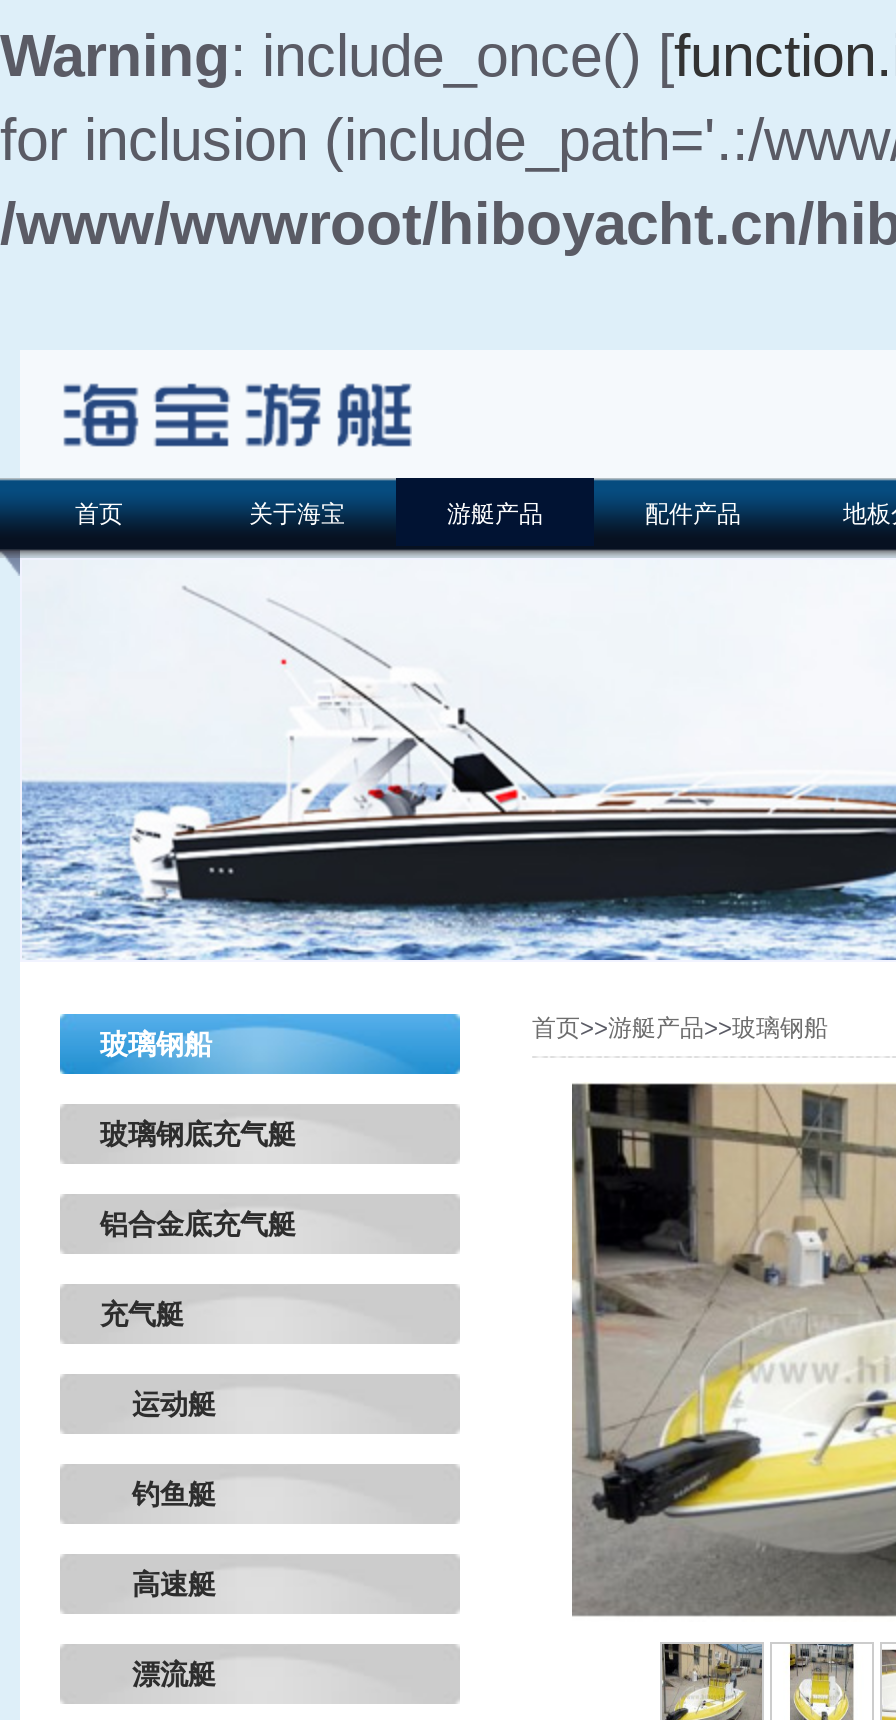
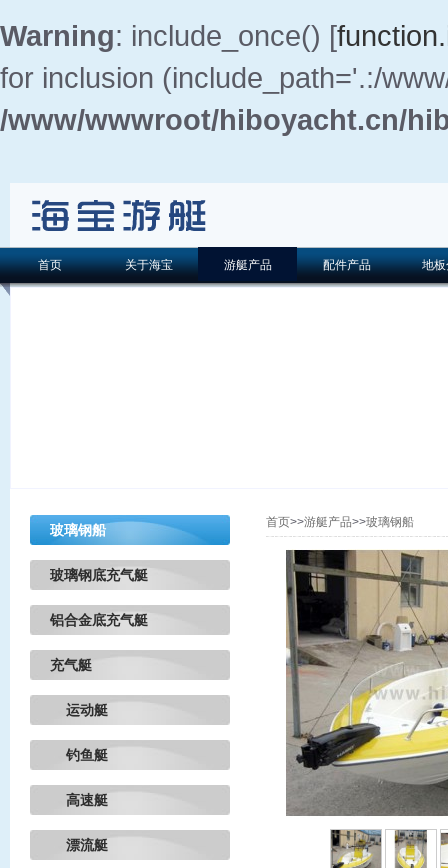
[20,586,890,962] [image] -> none

